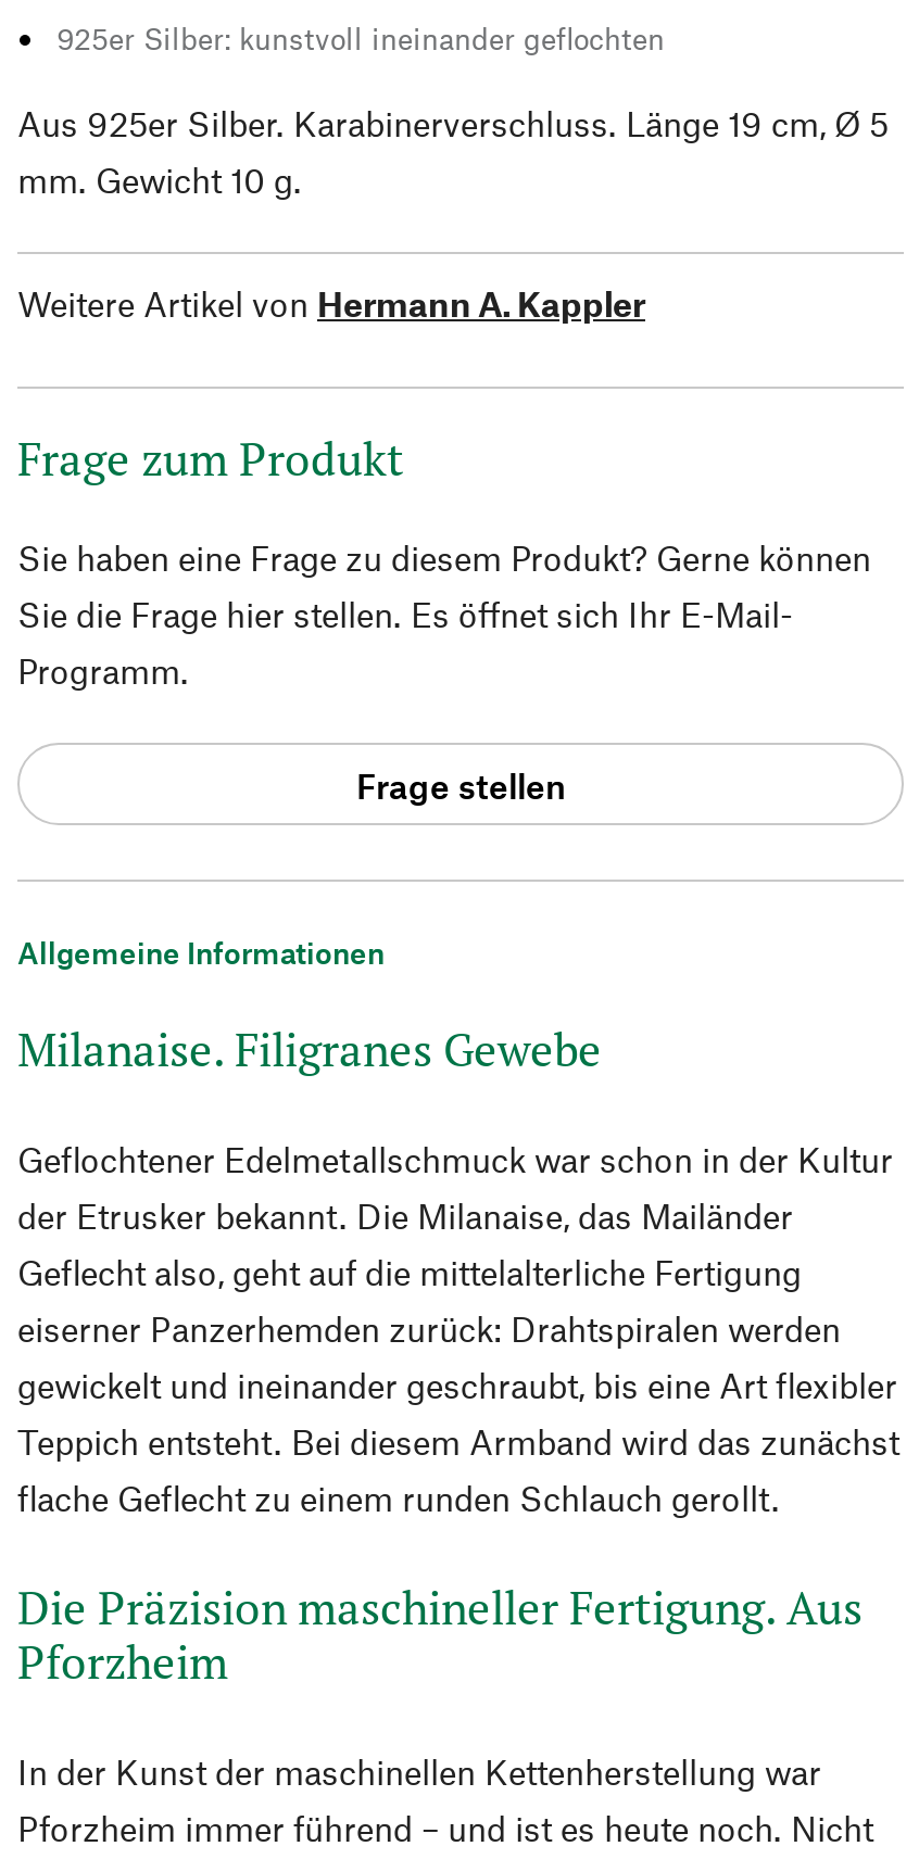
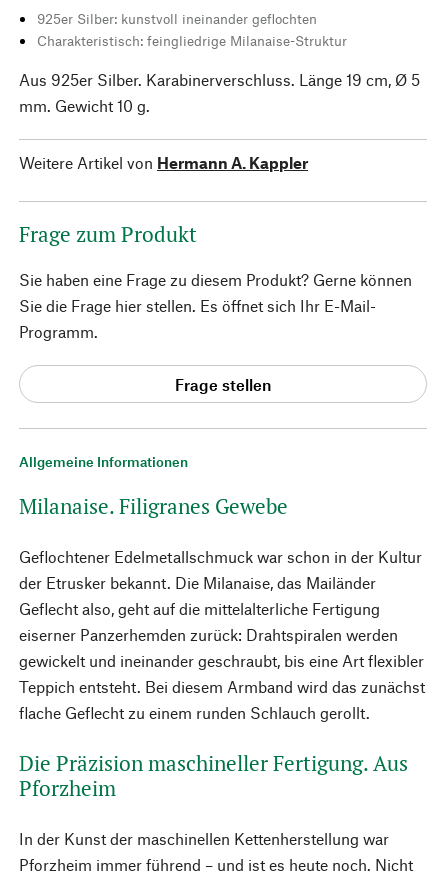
none -> [37,32,347,49] Charakteristisch: feingliedrige Milanaise-Struktur

